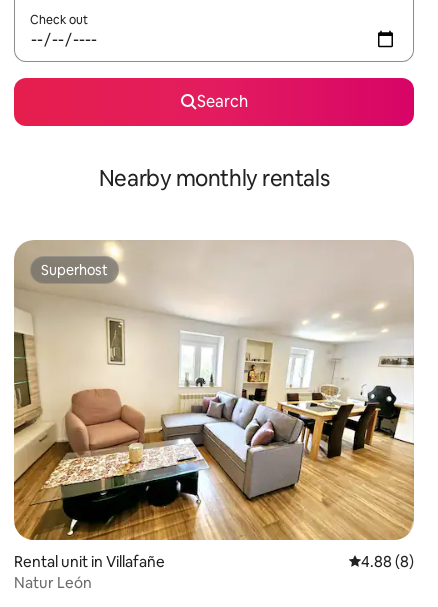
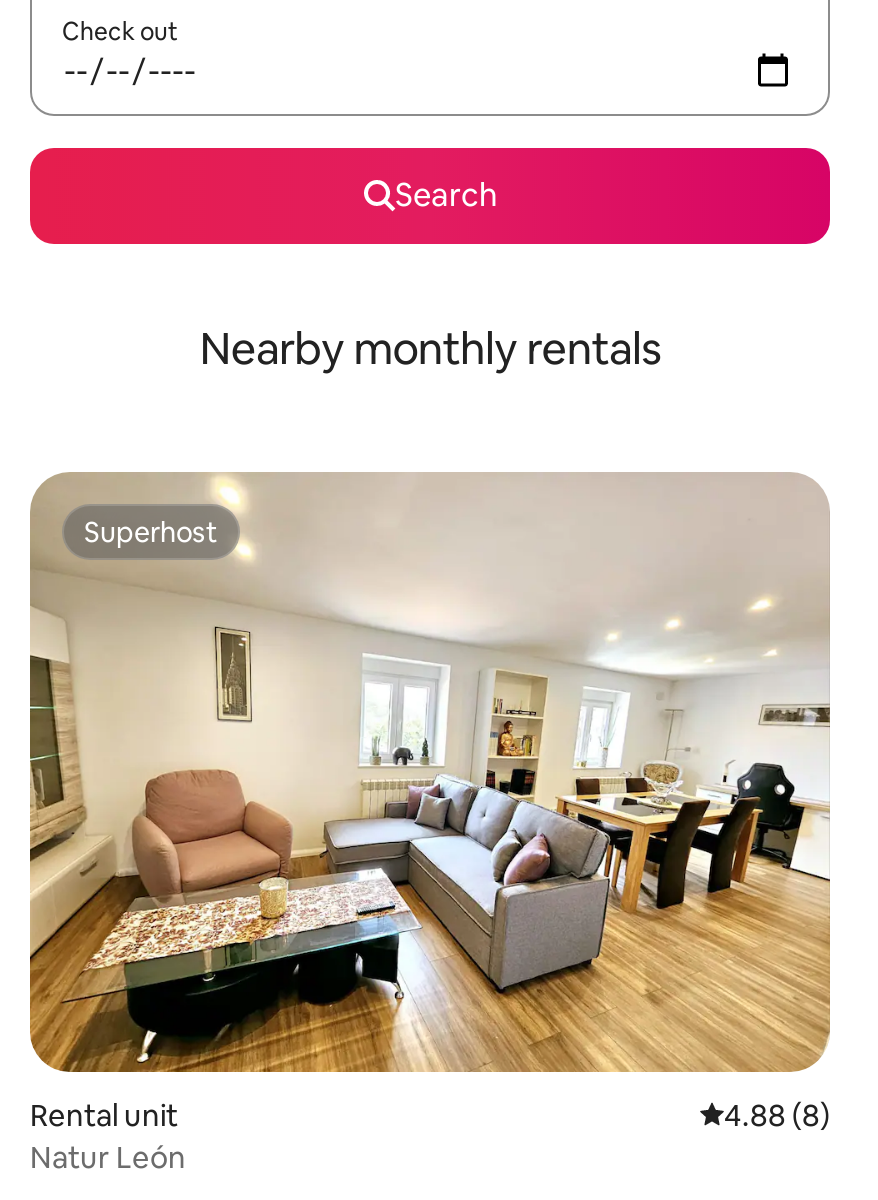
[14,552,165,571] Rental unit in Villafañe -> [30,1095,178,1133] Rental unit

